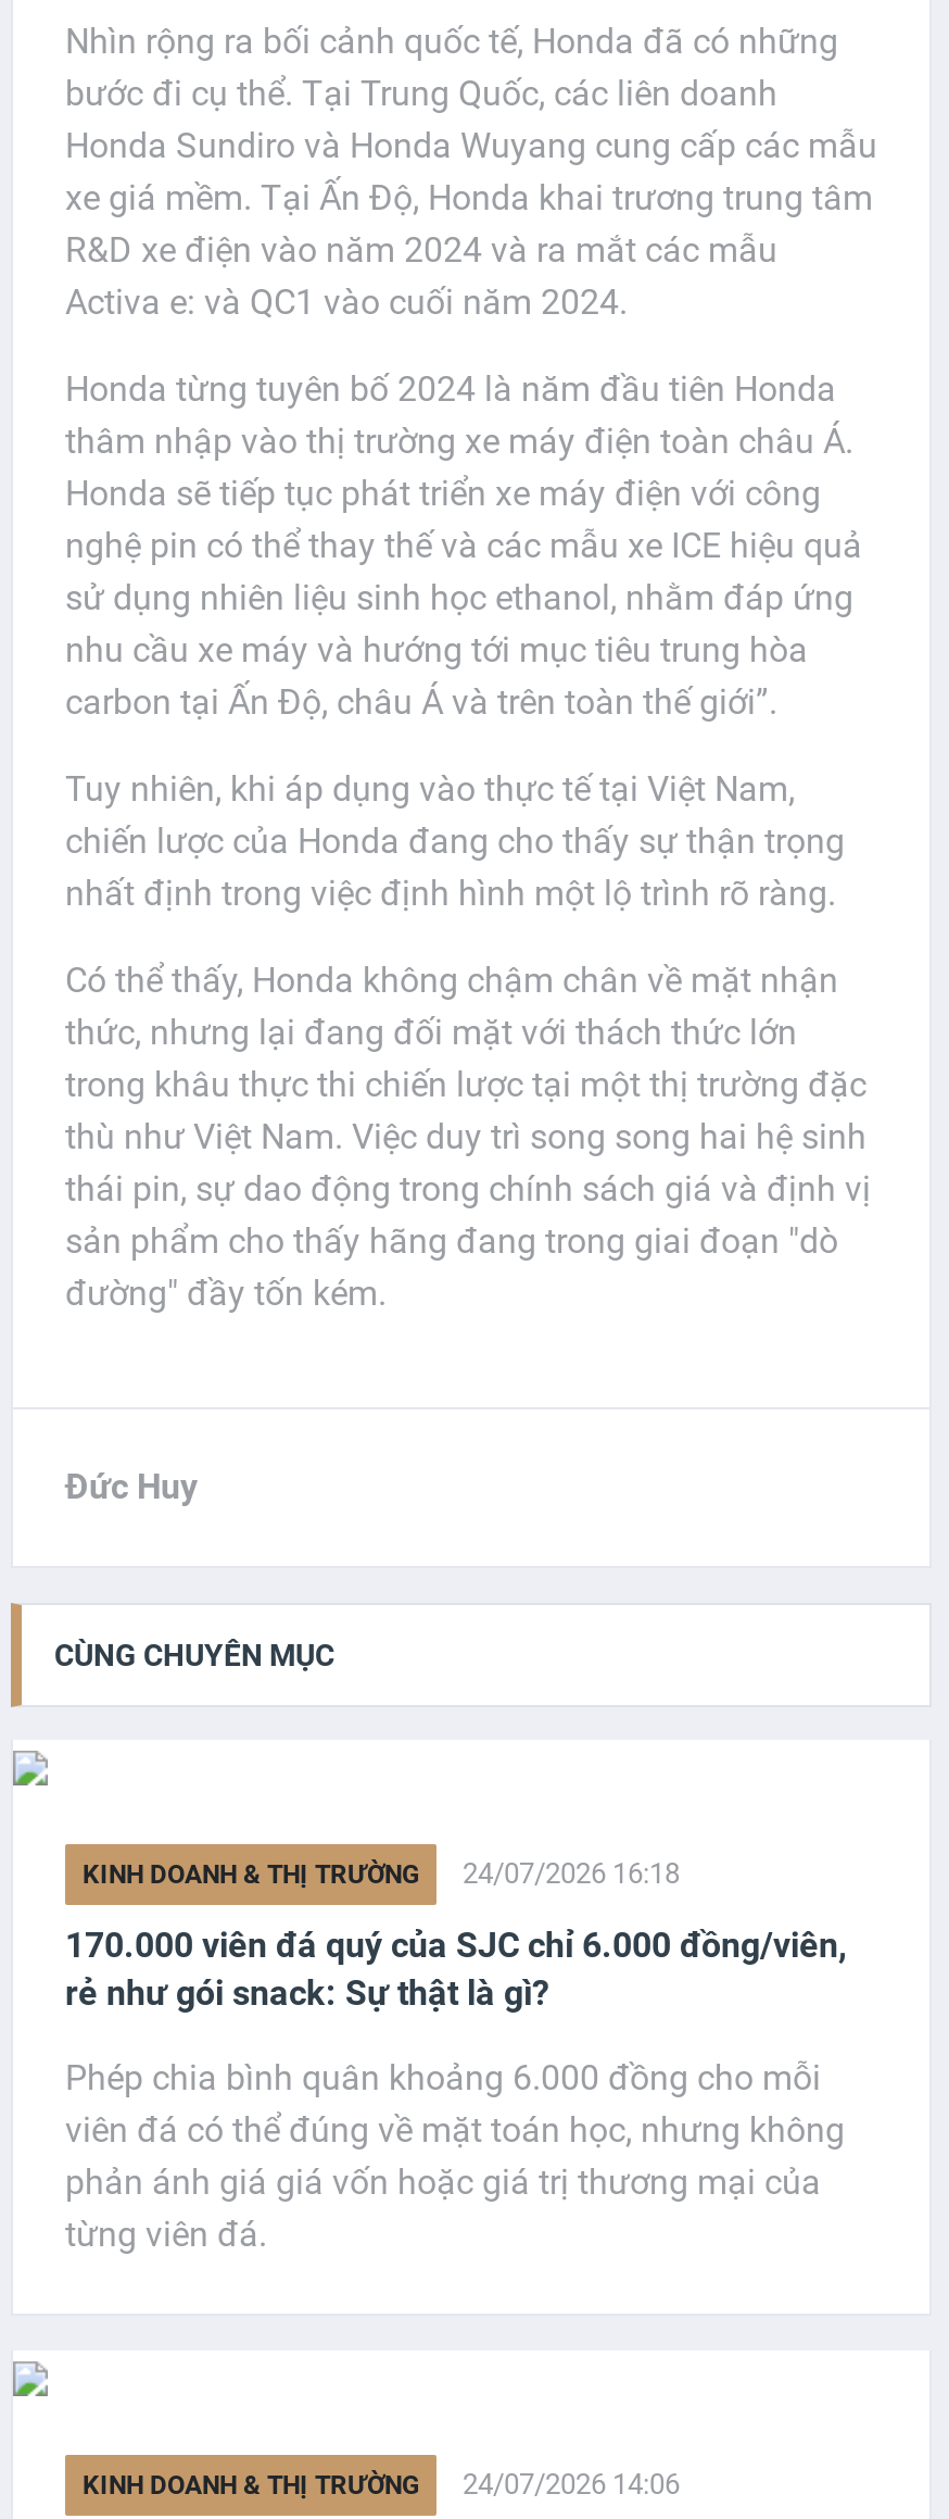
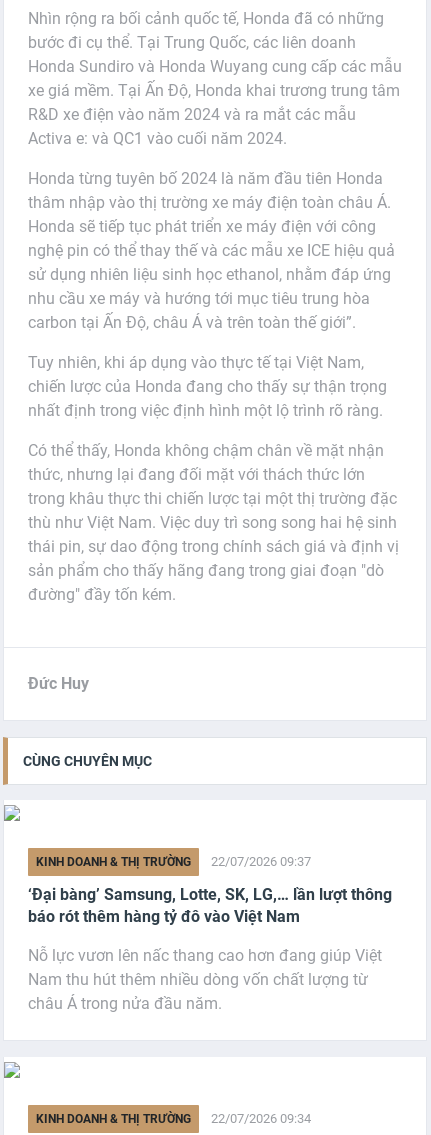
[83,1857,680,1889] KINH DOANH & THỊ TRƯỜNG 24/07/2026 16:18 -> [36,854,311,869] KINH DOANH & THỊ TRƯỜNG 22/07/2026 09:37
[65,1924,847,2013] 170.000 viên đá quý của SJC chỉ 6.000 đồng/viên, | rẻ như gói snack: Sự thật là gì? -> [28,885,392,926] ‘Đại bàng’ Samsung, Lotte, SK, LG,… lần lượt thông | báo rót thêm hàng tỷ đô vào Việt Nam
[65,2057,845,2254] Phép chia bình quân khoảng 6.000 đồng cho mỗi | viên đá có thể đúng về mặt toán học, nhưng không | phản ánh giá giá vốn hoặc giá trị thương mại của | từng viên đá. -> [28,946,382,1013] Nỗ lực vươn lên nấc thang cao hơn đang giúp Việt | Nam thu hút thêm nhiều dòng vốn chất lượng từ | châu Á trong nửa đầu năm.
[83,2467,680,2500] KINH DOANH & THỊ TRƯỜNG 24/07/2026 14:06 -> [36,1111,311,1126] KINH DOANH & THỊ TRƯỜNG 22/07/2026 09:34

